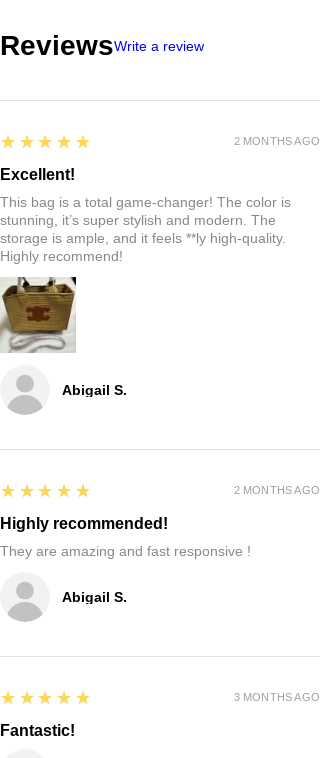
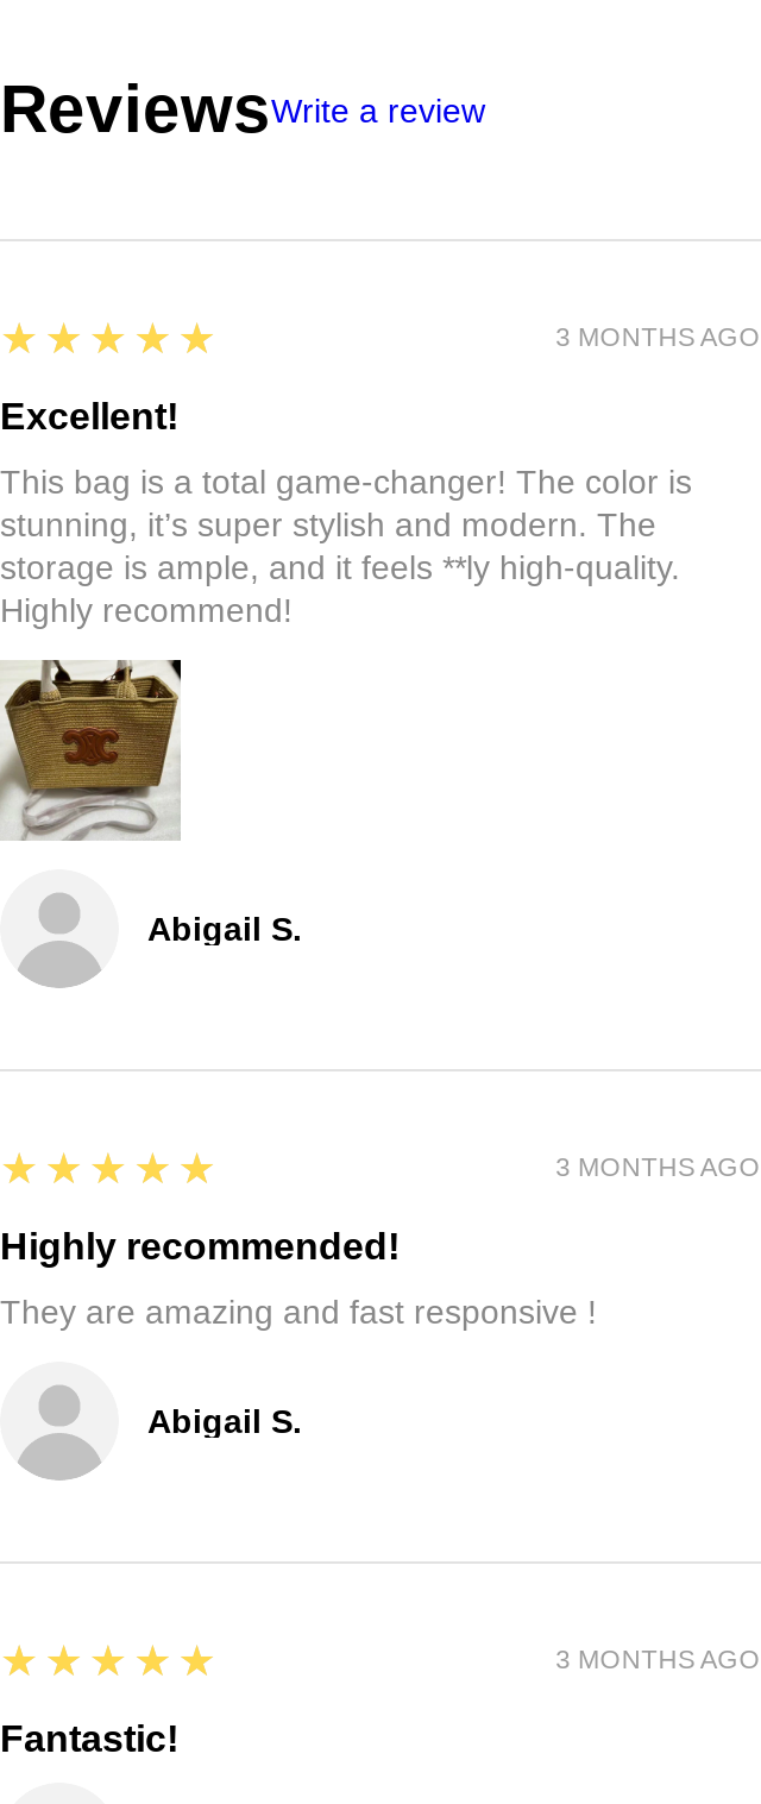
[234,135,320,147] 2 MONTHS AGO -> [556,322,761,351] 3 MONTHS AGO
[234,484,320,496] 2 MONTHS AGO -> [556,1152,761,1181] 3 MONTHS AGO

